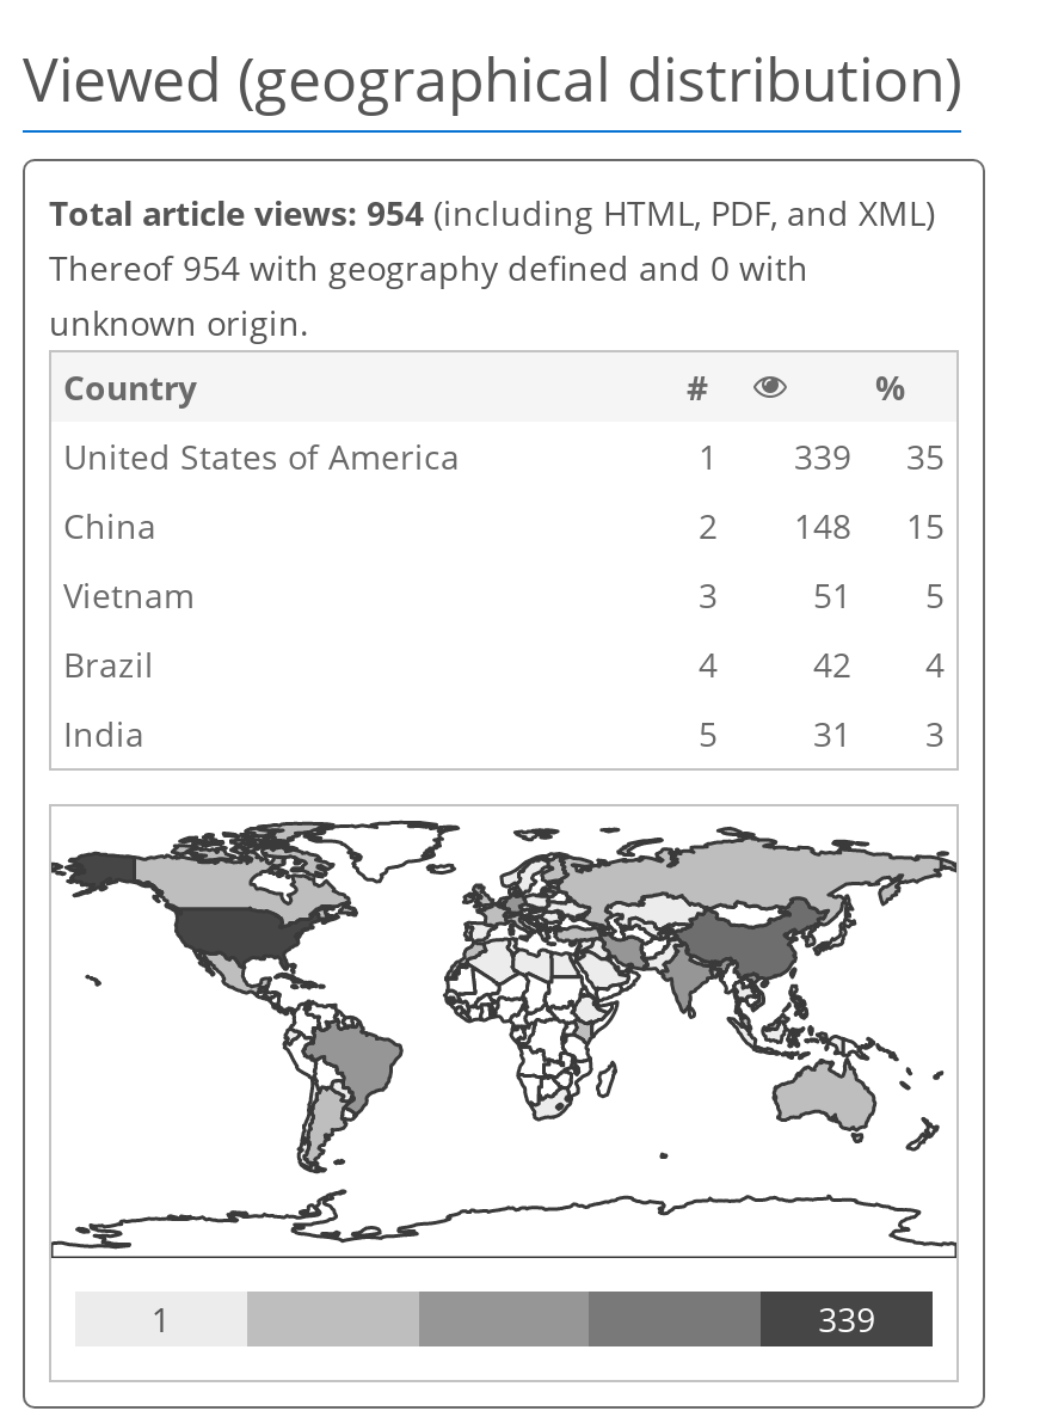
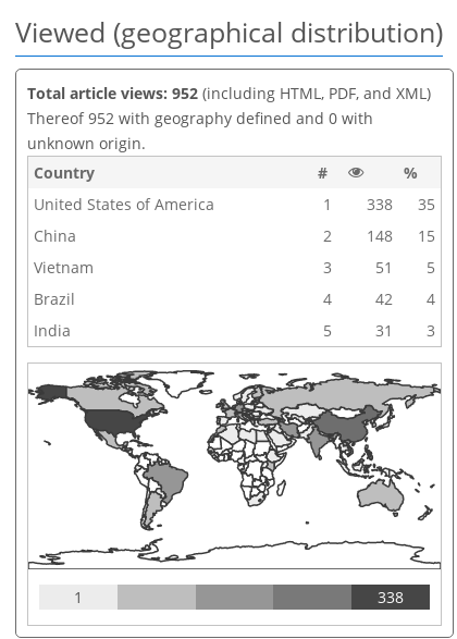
[49,189,935,235] Total article views: 954 (including HTML, PDF, and XML) -> [27,83,431,103] Total article views: 952 (including HTML, PDF, and XML)
[49,244,808,290] Thereof 954 with geography defined and 0 with -> [27,108,373,128] Thereof 952 with geography defined and 0 with
[699,433,945,479] 1 339 35 -> [323,194,435,214] 1 338 35
[818,1297,876,1342] 339 -> [378,587,404,608] 338

